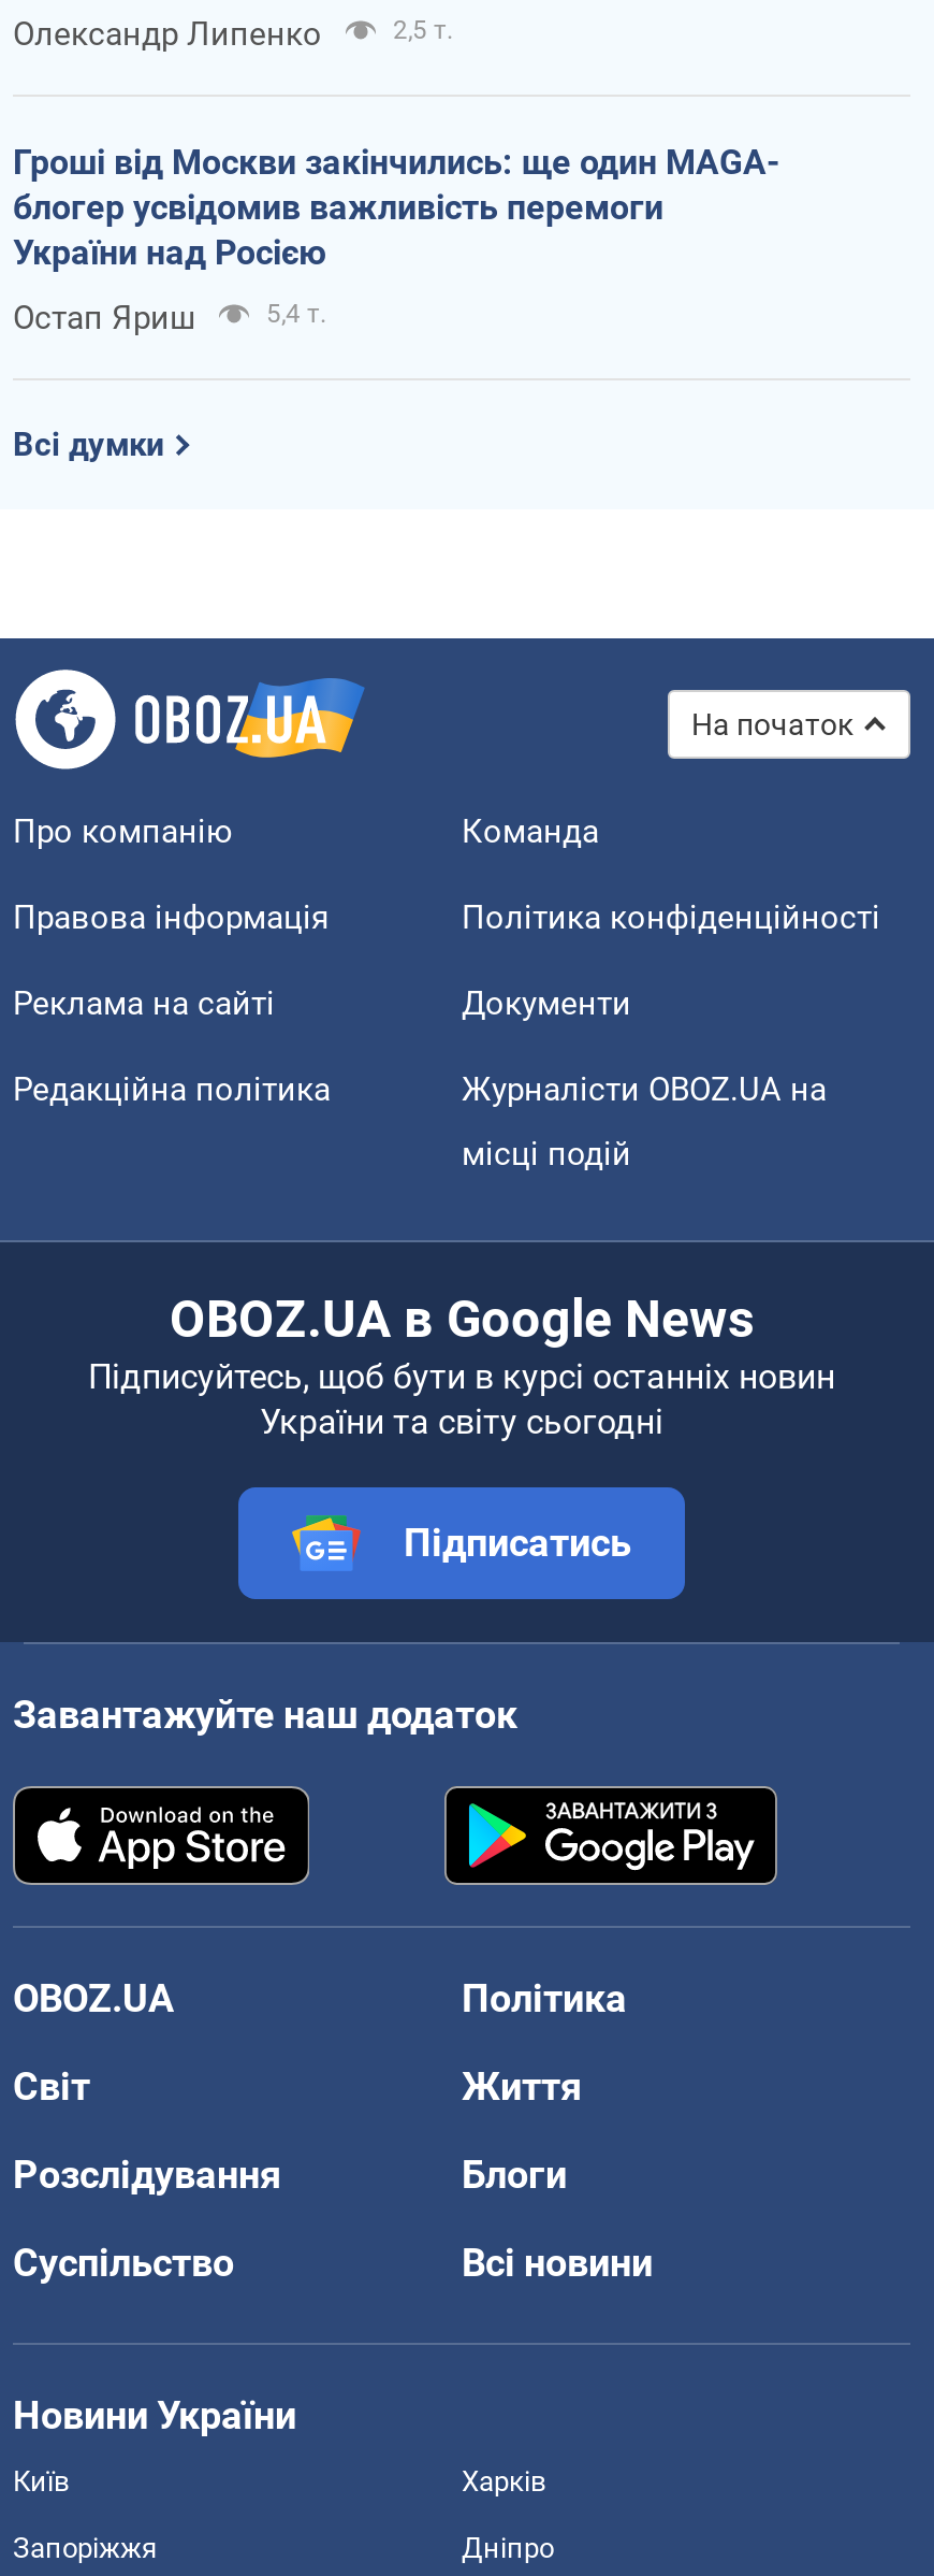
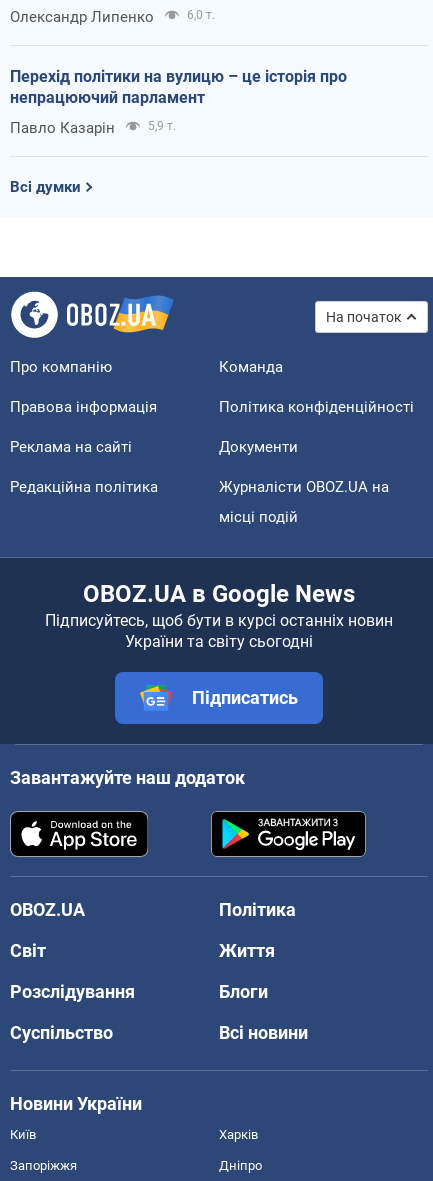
[393,14,453,44] 2,5 т. -> [187,8,215,22] 6,0 т.
[13,141,779,272] Гроші від Москви закінчились: ще один MAGA- | блогер усвідомив важливість перемоги | України над Росією -> [10,67,347,107] Перехід політики на вулицю – це історія про | непрацюючий парламент
[13,298,326,337] Остап Яриш | 5,4 т. -> [10,119,176,137] Павло Казарін | 5,9 т.

